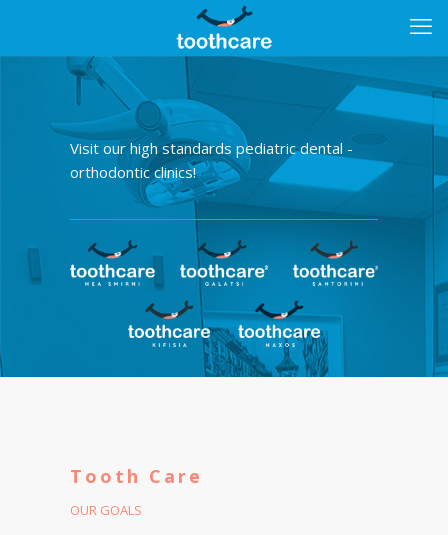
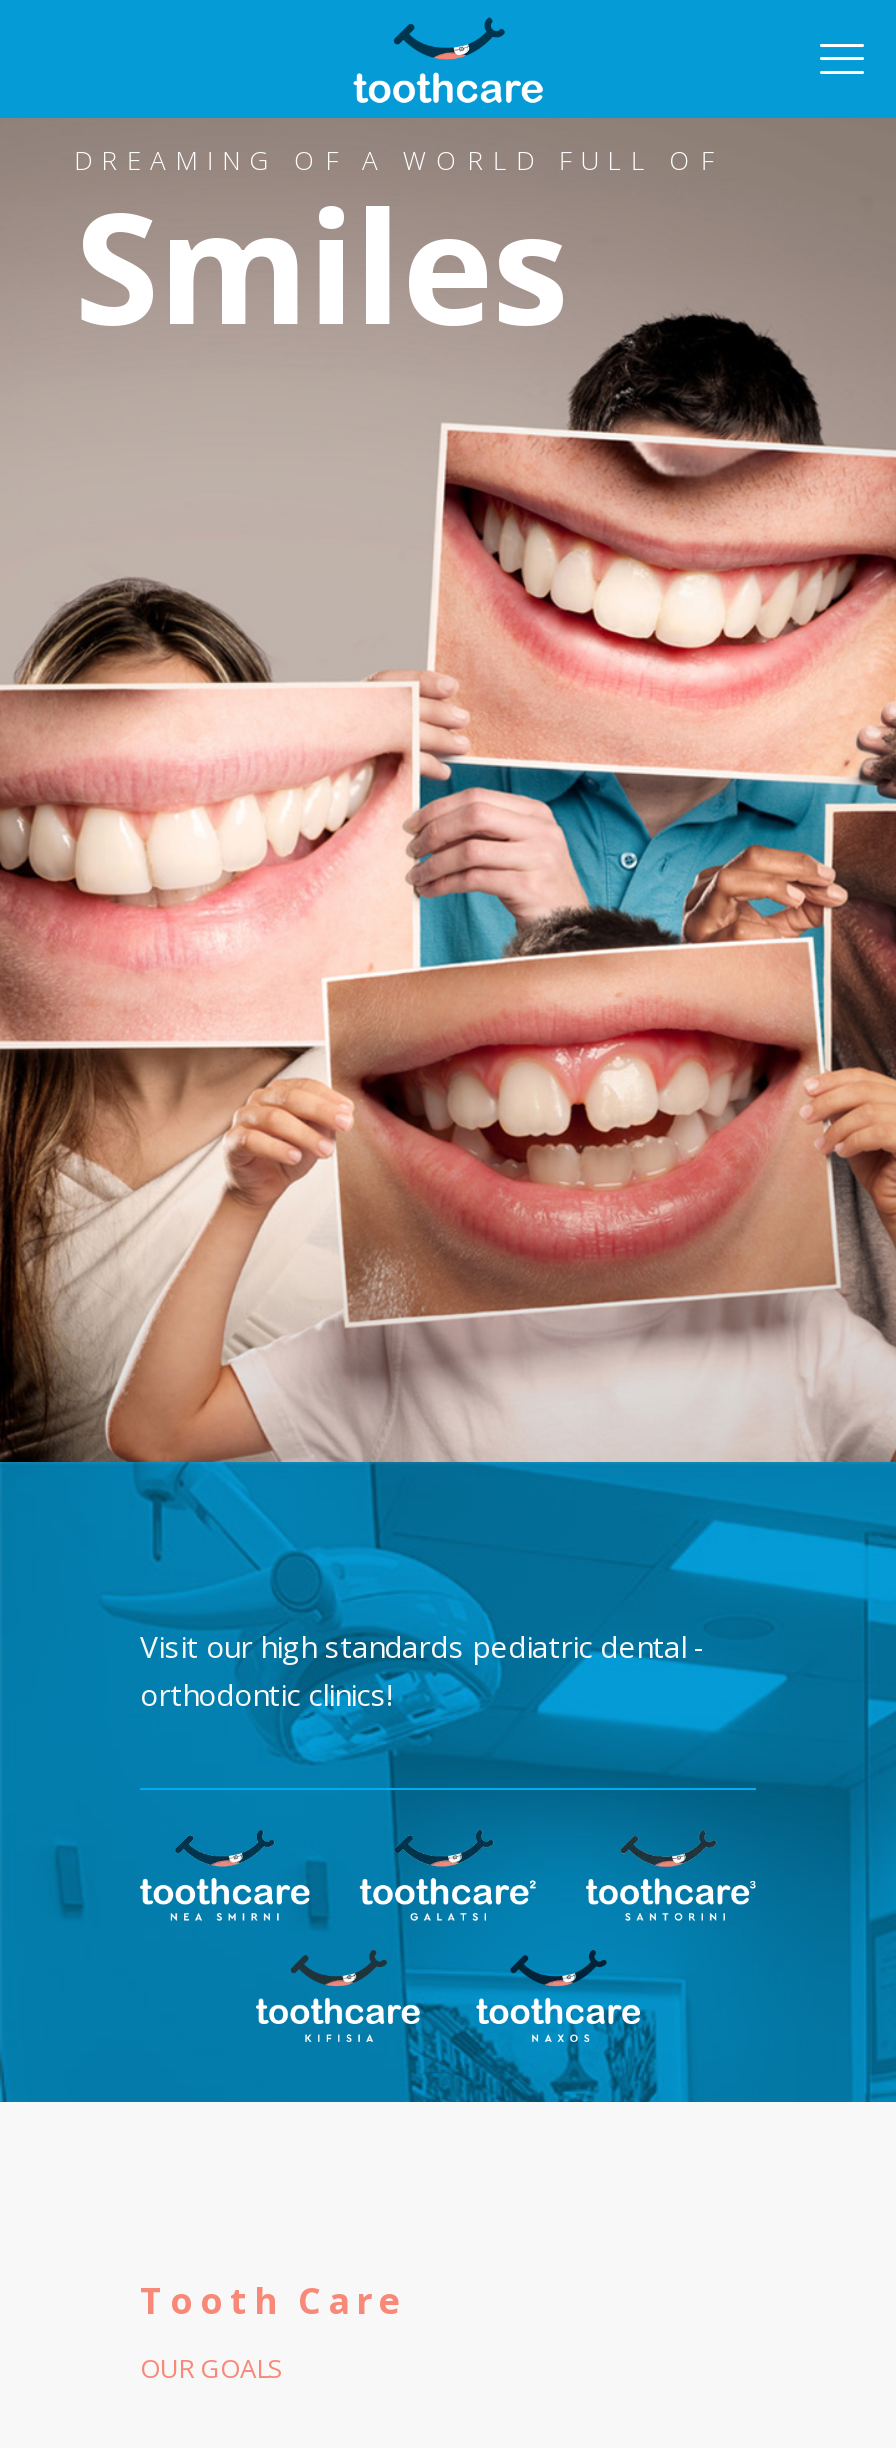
none -> [6,116,890,1464] [image] | DREAMING OF A WORLD FULL OF | Smiles

